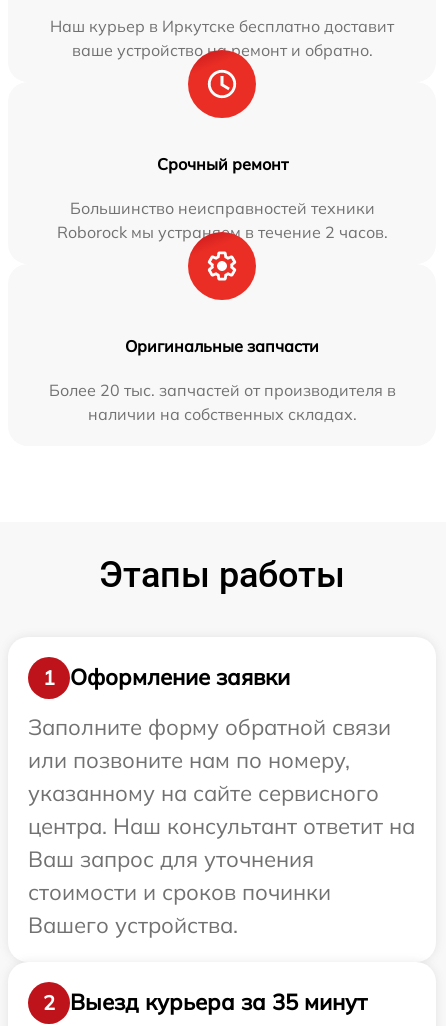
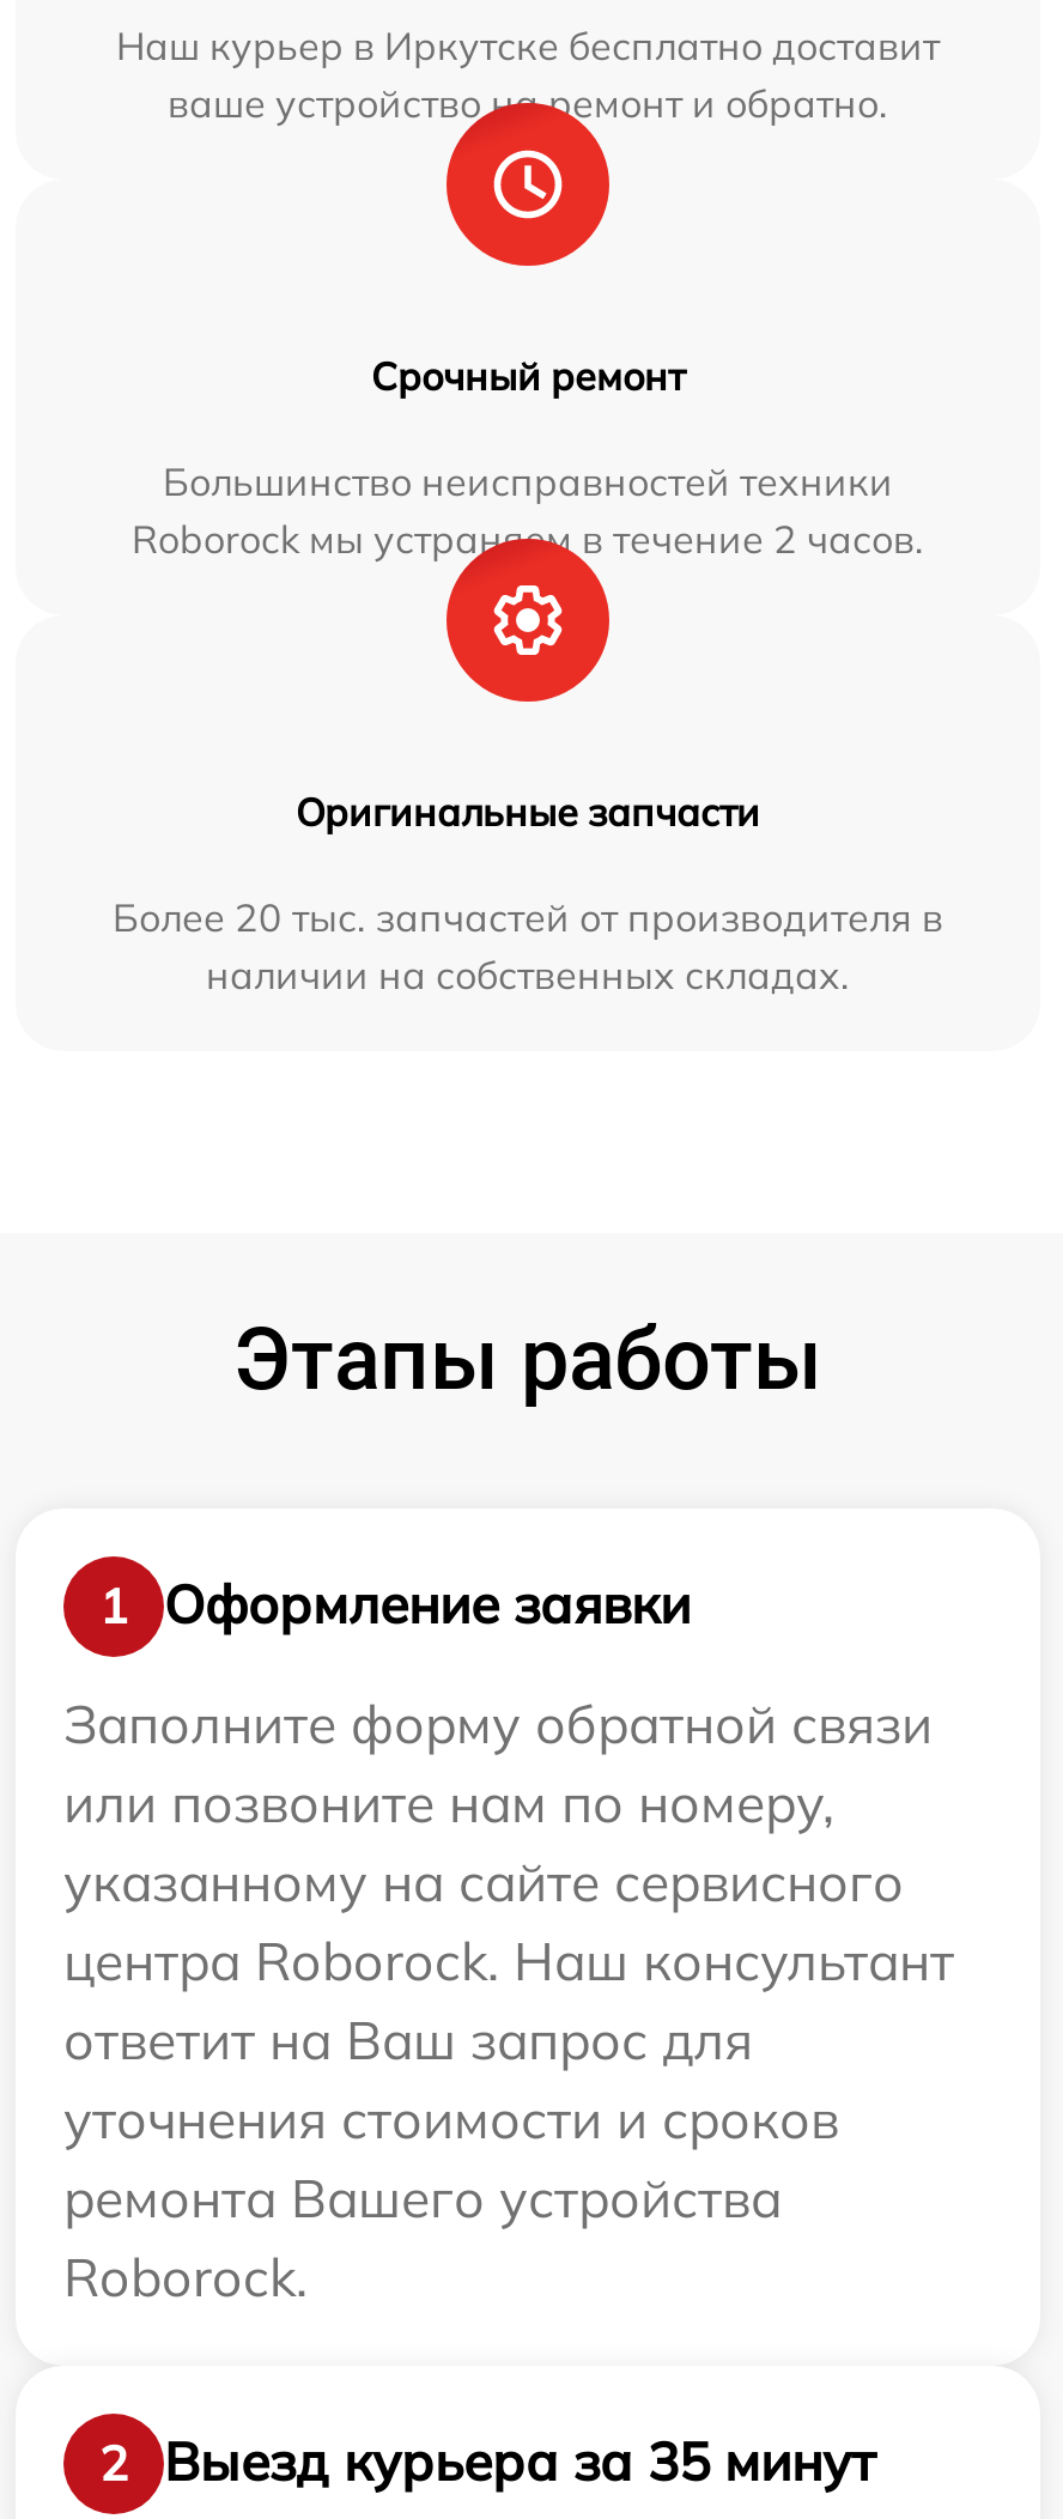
[28,811,415,938] центра. Наш консультант ответит на | Ваш запрос для уточнения | стоимости и сроков починки | Вашего устройства. -> [63,1926,954,2309] центра Roborock. Наш консультант | ответит на Ваш запрос для | уточнения стоимости и сроков | ремонта Вашего устройства | Roborock.

